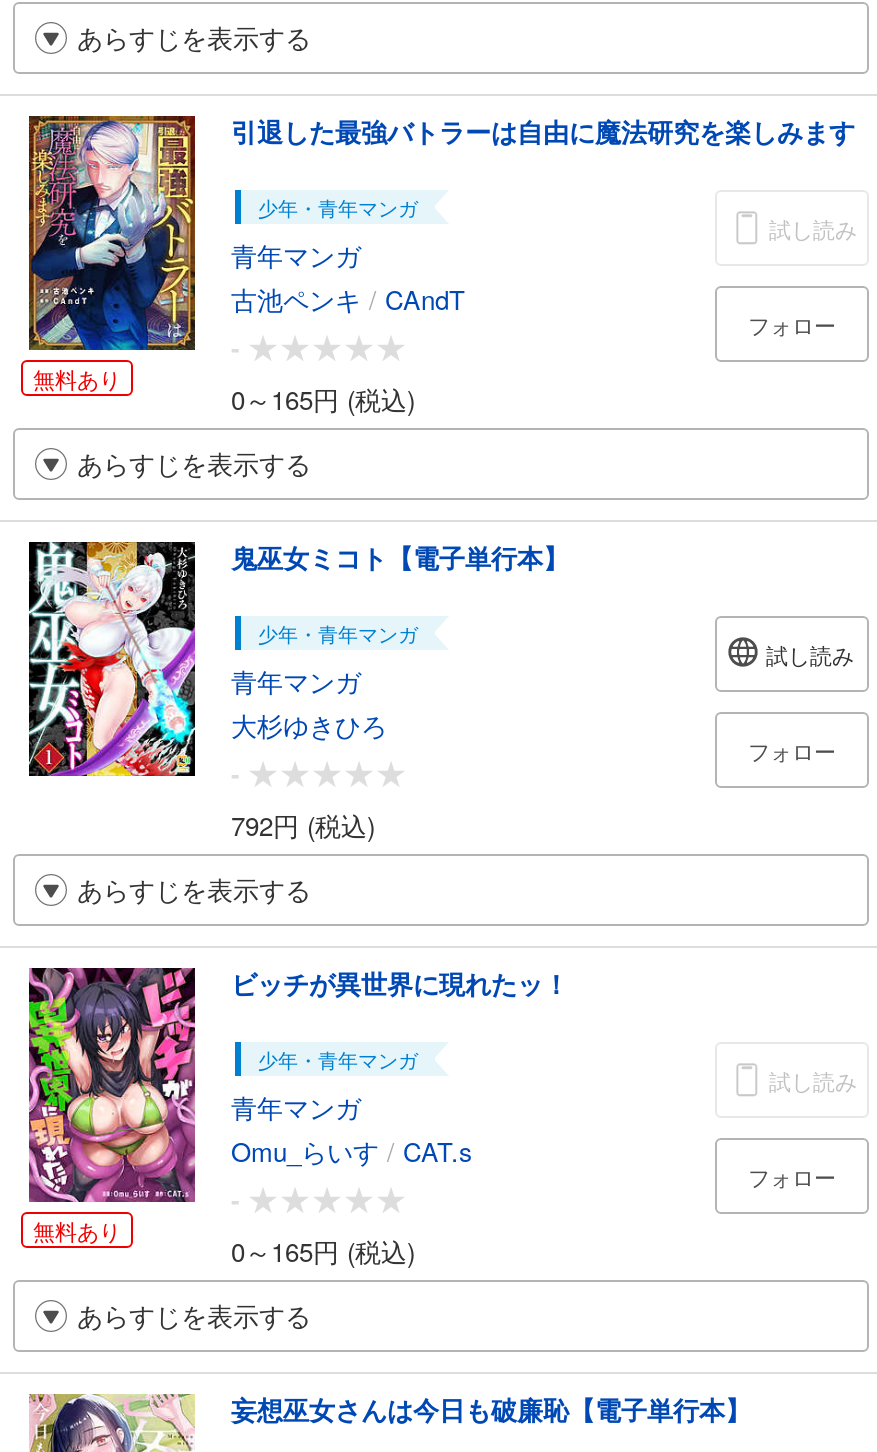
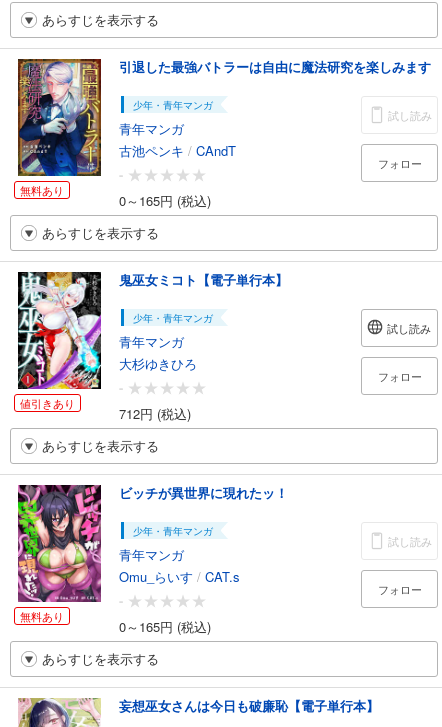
none -> [20,395,75,411] 値引きあり
[231,806,375,844] 792円 (税込) -> [119,404,191,423] 712円 (税込)

